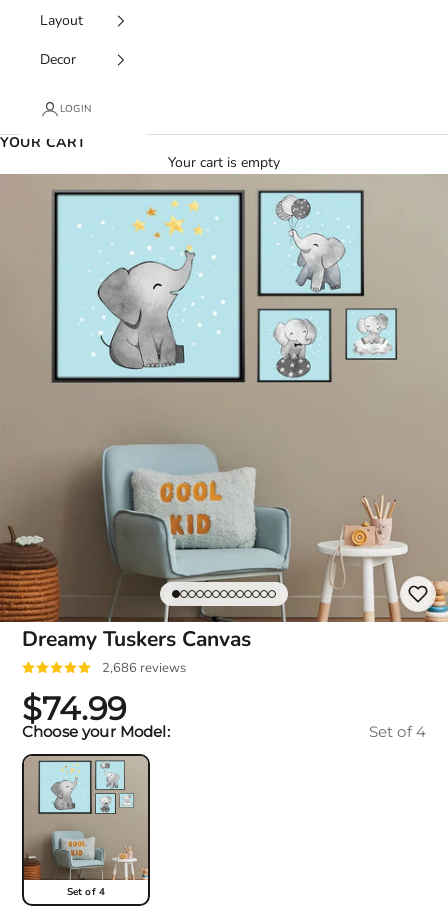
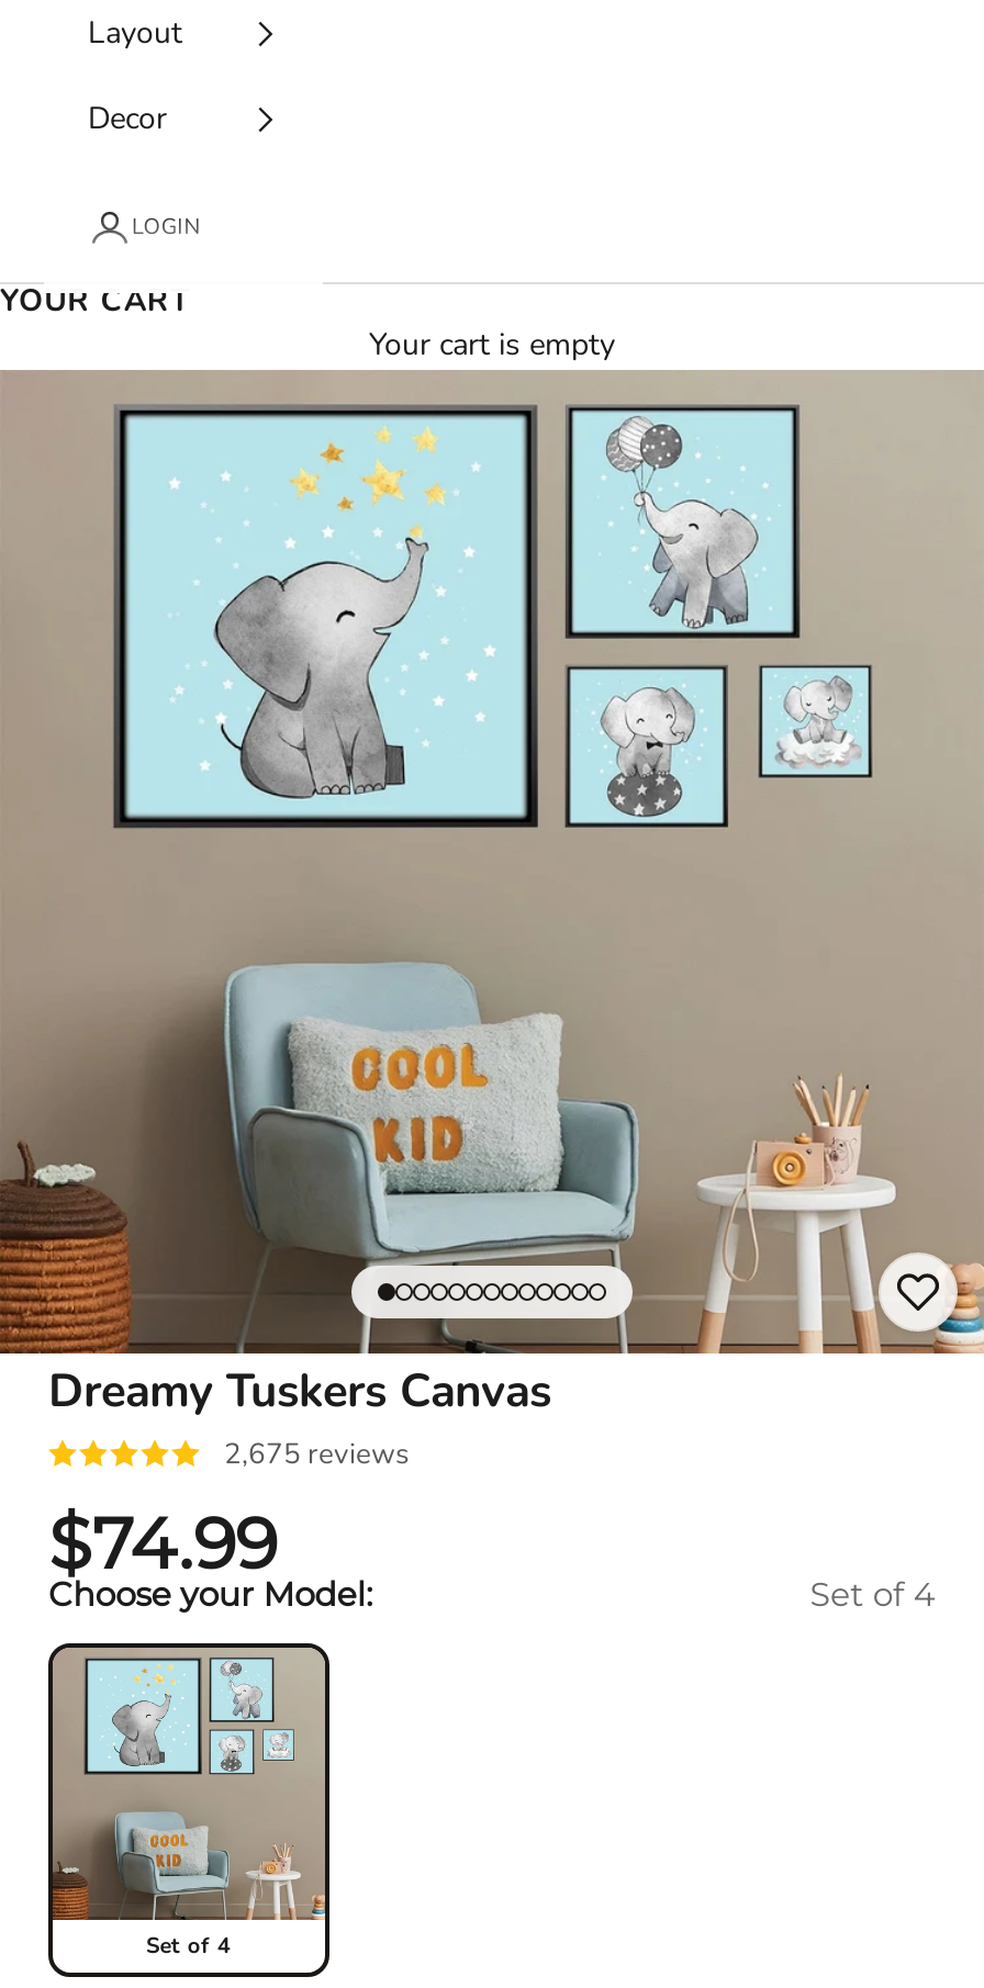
[102,659,186,677] 2,686 reviews -> [224,1435,409,1474] 2,675 reviews

